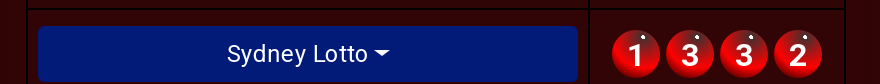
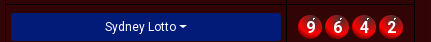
[627,37,645,75] 1 -> [305,18,314,37] 9
[681,37,699,75] 3 -> [332,18,341,37] 6
[735,37,753,75] 3 -> [359,18,368,37] 4

